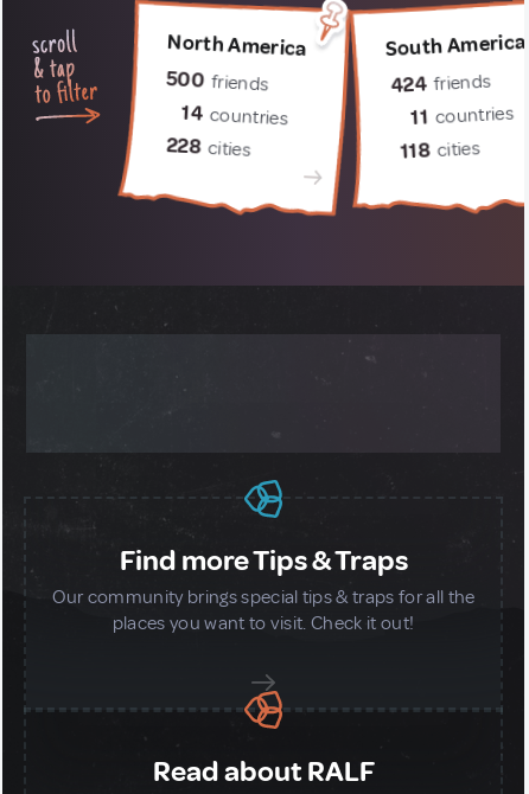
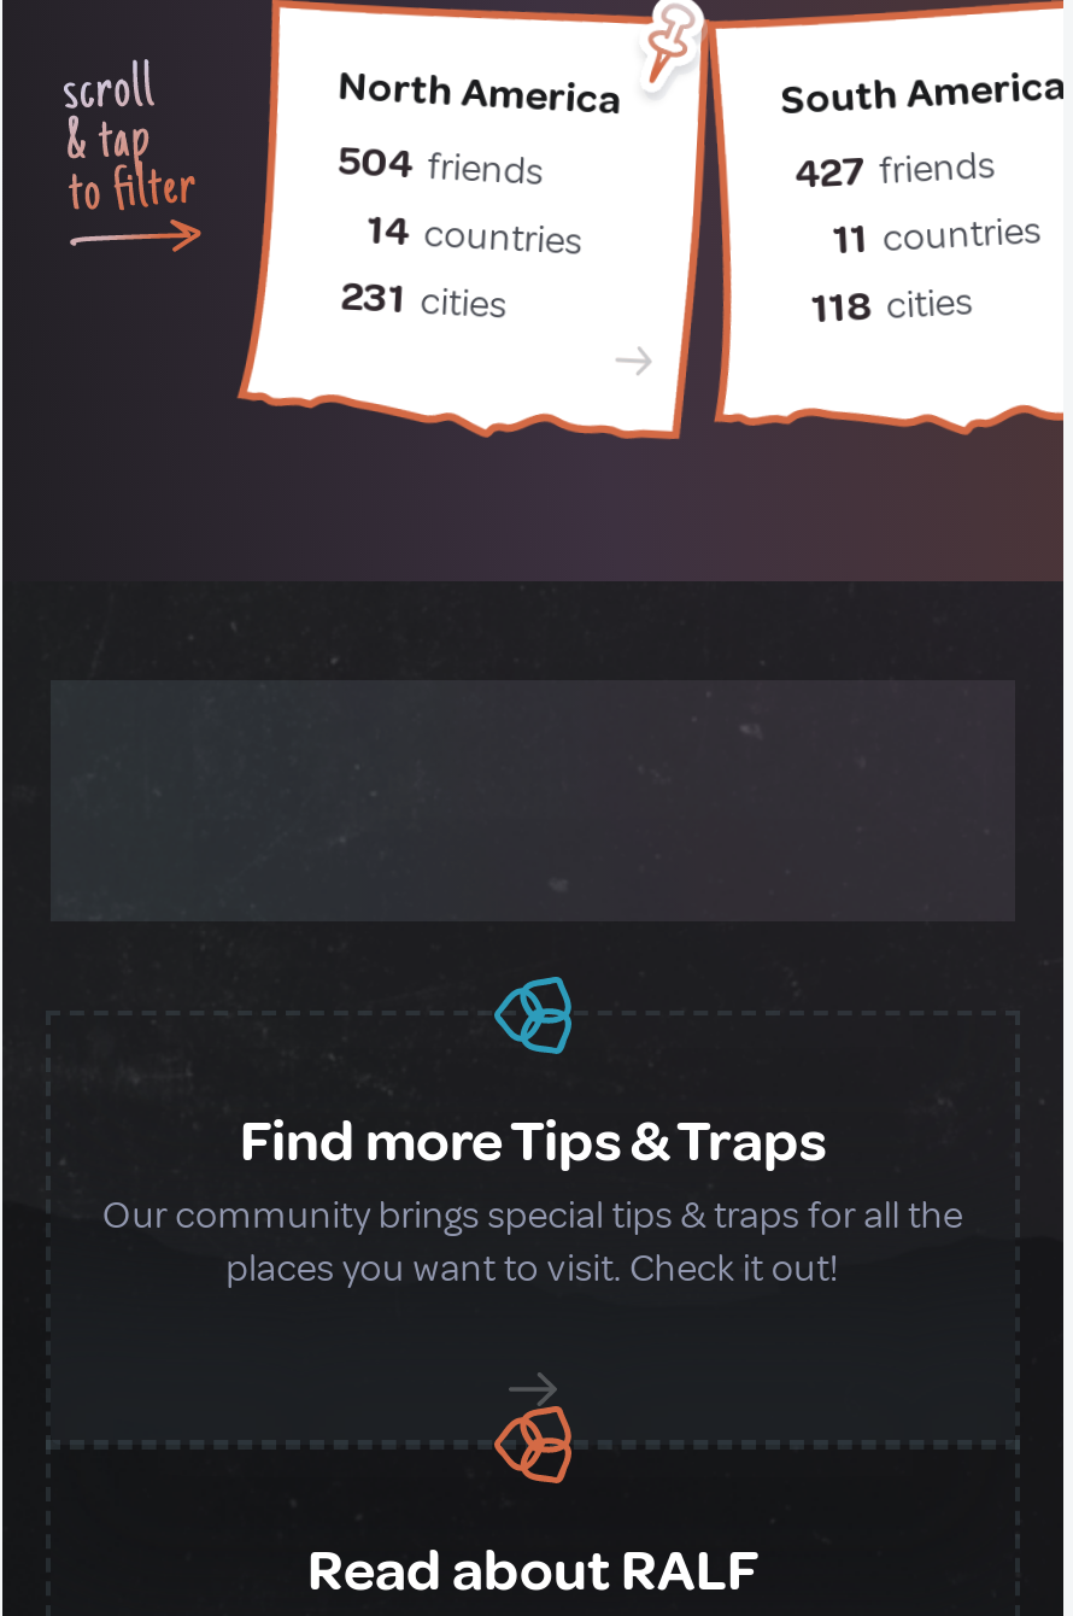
[166,66,269,97] 500 friends -> [337,135,545,197] 504 friends
[390,69,492,98] 424 friends -> [794,141,997,200] 427 friends
[166,133,251,162] 228 cities -> [340,271,508,330] 231 cities

